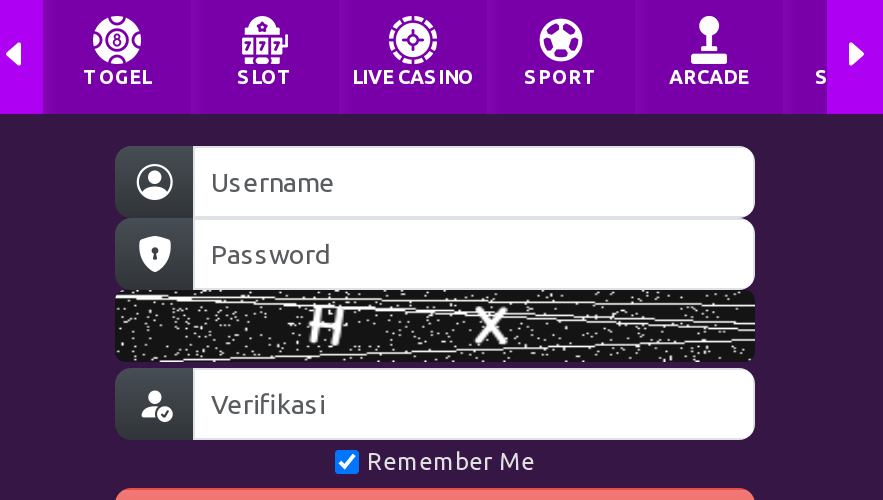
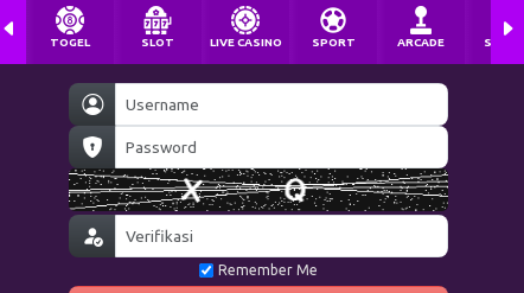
[115,290,755,364] [image] -> [68,168,448,211] [image]

